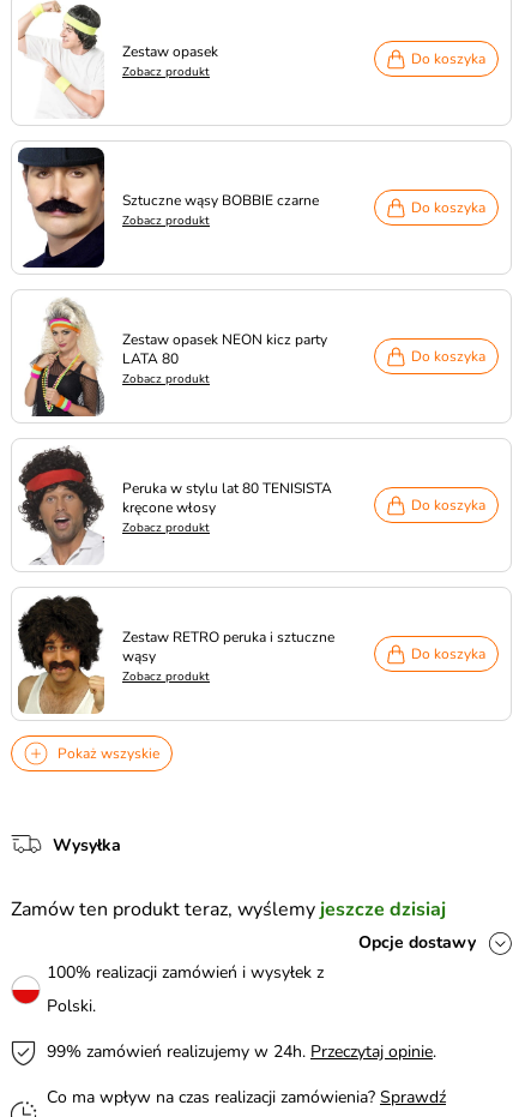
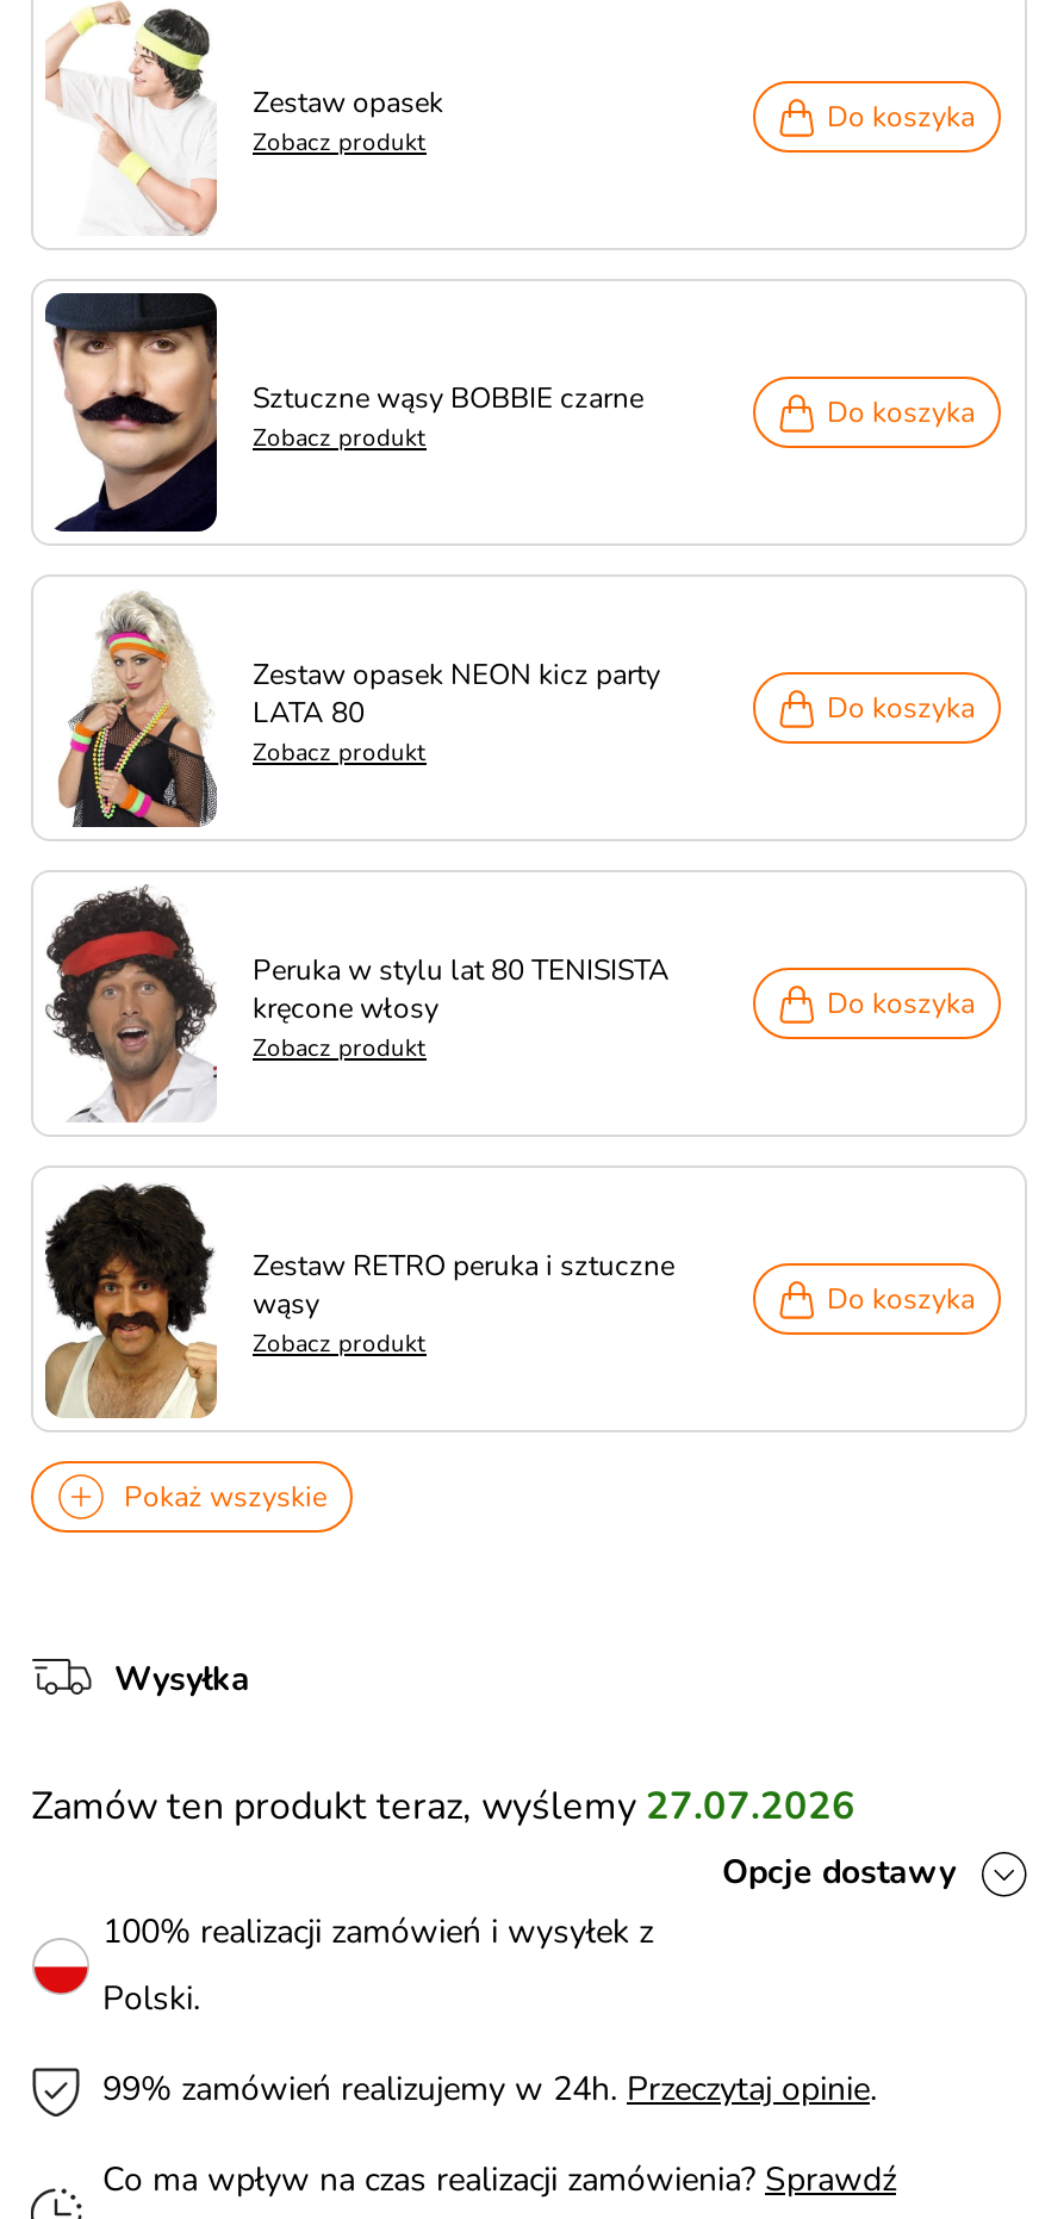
[11,896,446,923] Zamów ten produkt teraz, wyślemy jeszcze dzisiaj -> [31,1780,856,1833] Zamów ten produkt teraz, wyślemy 27.07.2026

